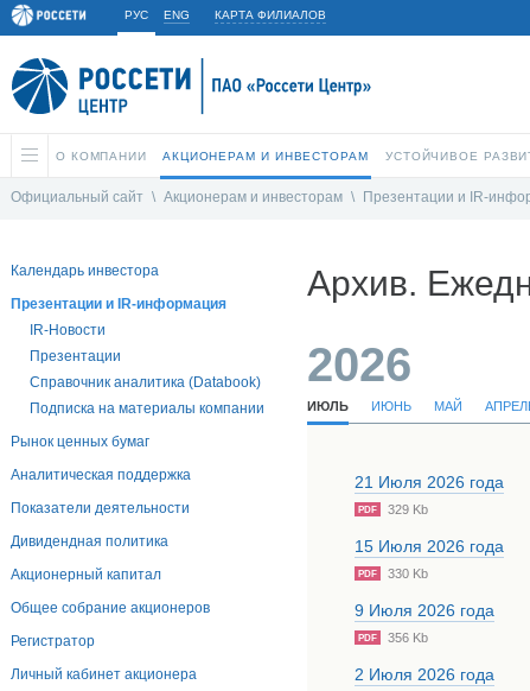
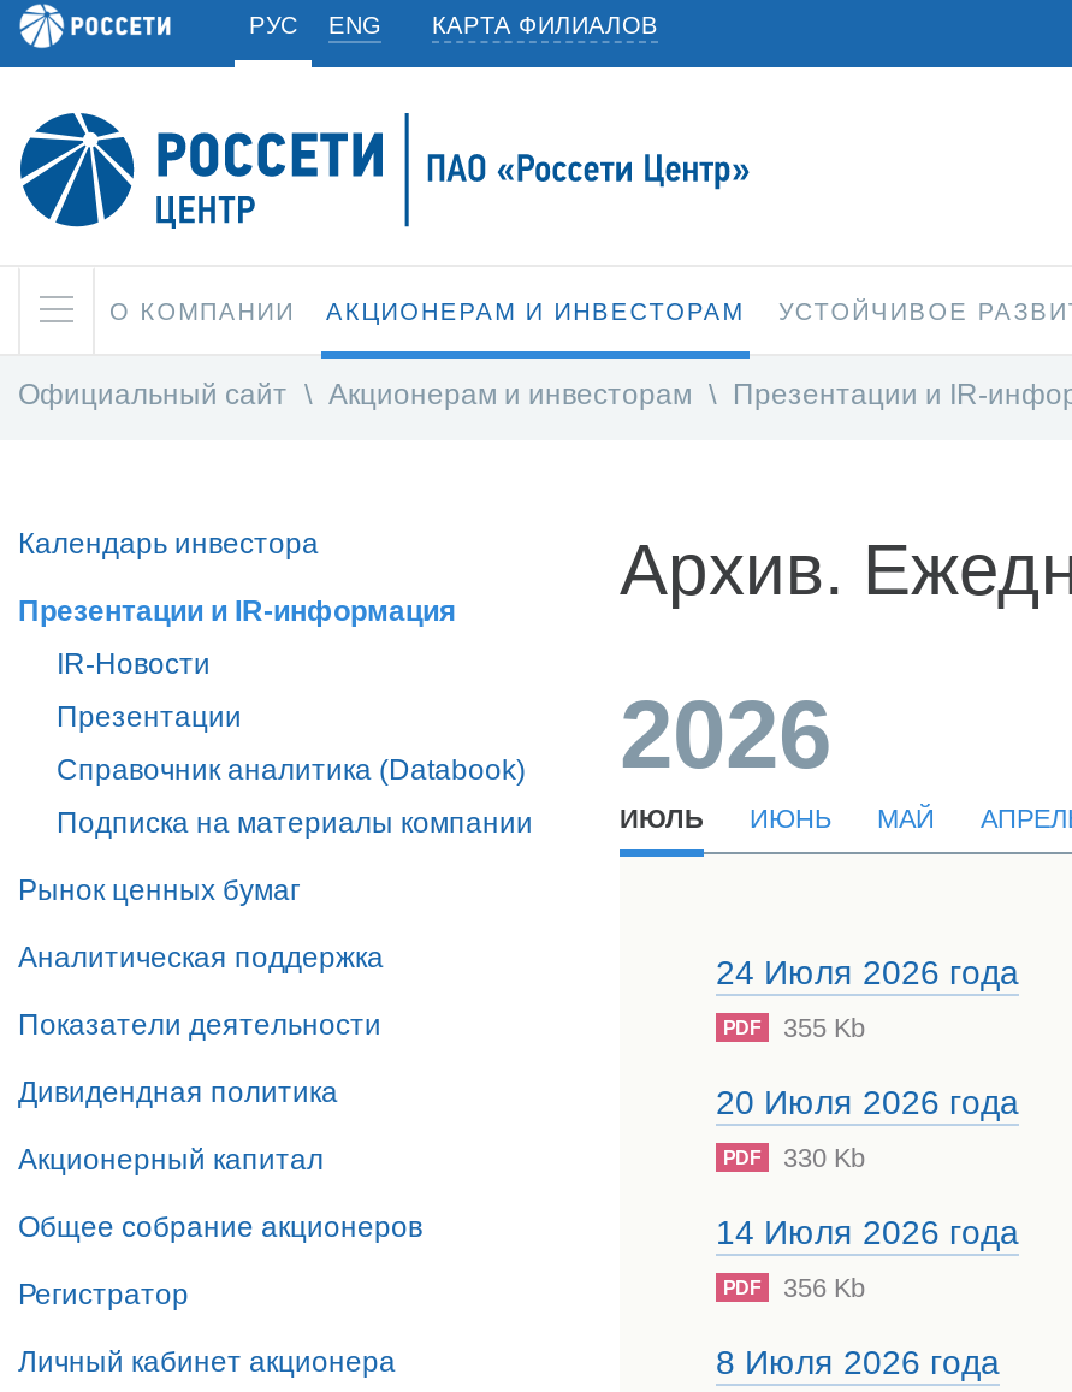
[355,473,504,492] 21 Июля 2026 года -> [716,954,1019,992] 24 Июля 2026 года
[384,503,428,517] 329 Kb -> [776,1014,865,1043] 355 Kb
[355,537,504,556] 15 Июля 2026 года -> [716,1084,1019,1122] 20 Июля 2026 года
[355,601,494,620] 9 Июля 2026 года -> [716,1213,1019,1252] 14 Июля 2026 года
[355,665,494,684] 2 Июля 2026 года -> [716,1343,1000,1382] 8 Июля 2026 года

